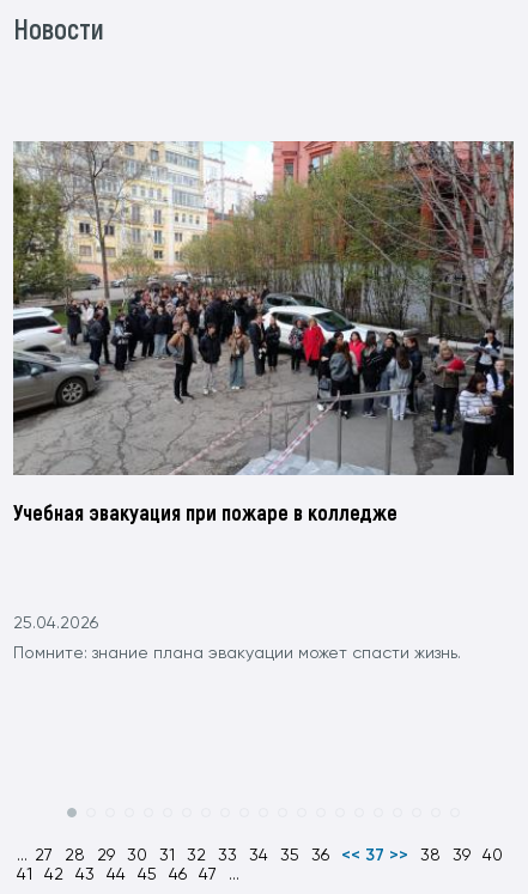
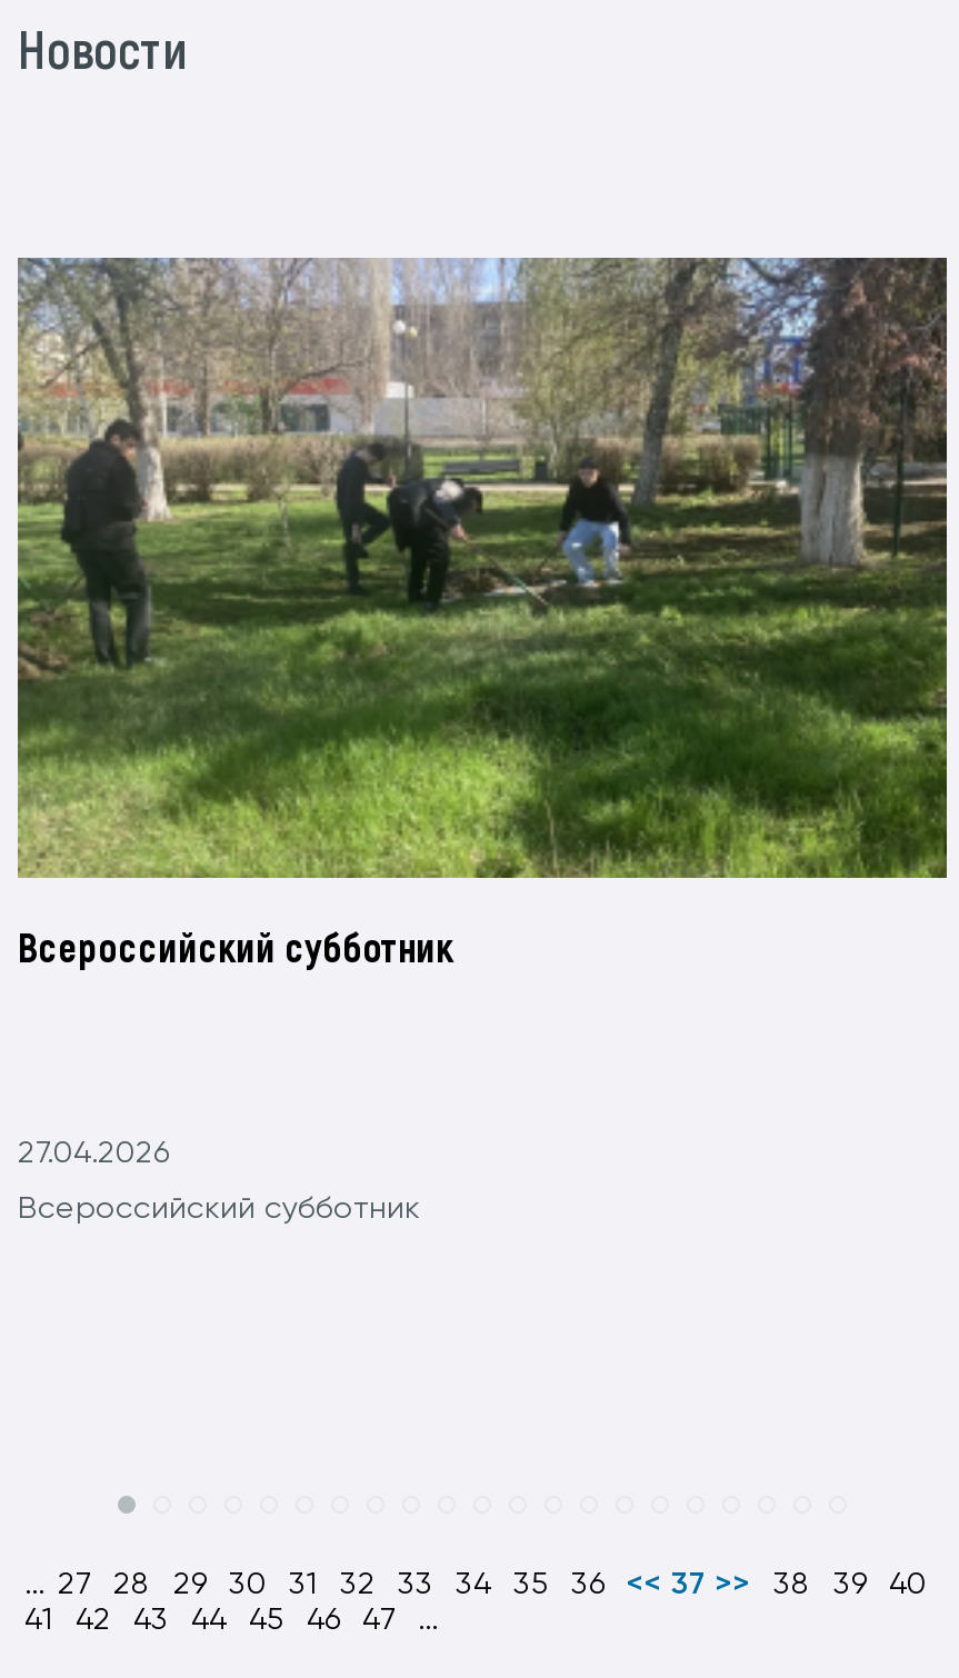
[12,140,515,526] [image] | Учебная эвакуация при пожаре в колледже -> [16,256,949,972] [image] | Всероссийский субботник
[13,615,98,632] 25.04.2026 -> [18,1138,169,1169] 27.04.2026
[13,645,461,662] Помните: знание плана эвакуации может спасти жизнь. -> [18,1194,420,1225] Всероссийский субботник

